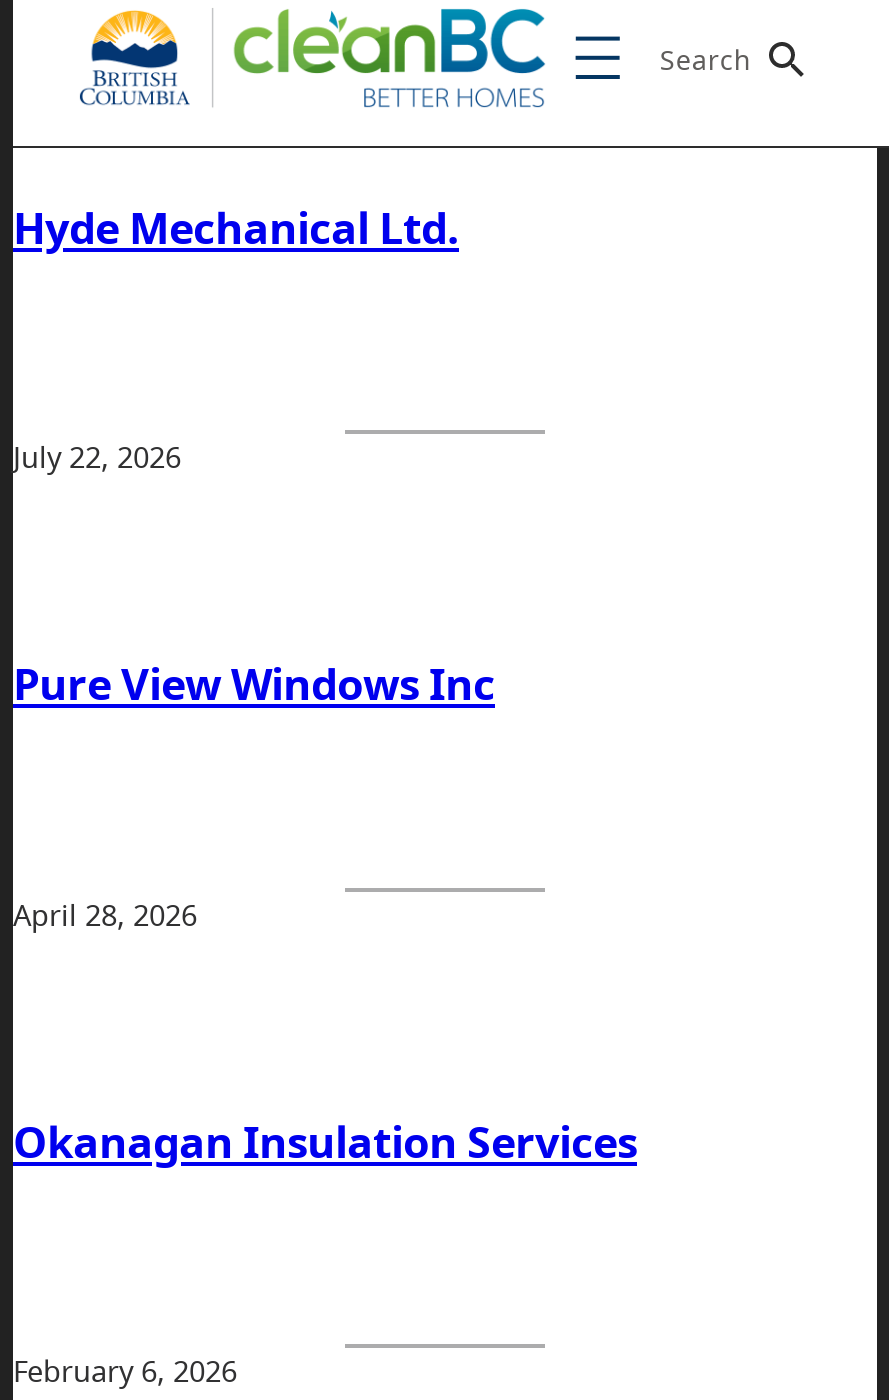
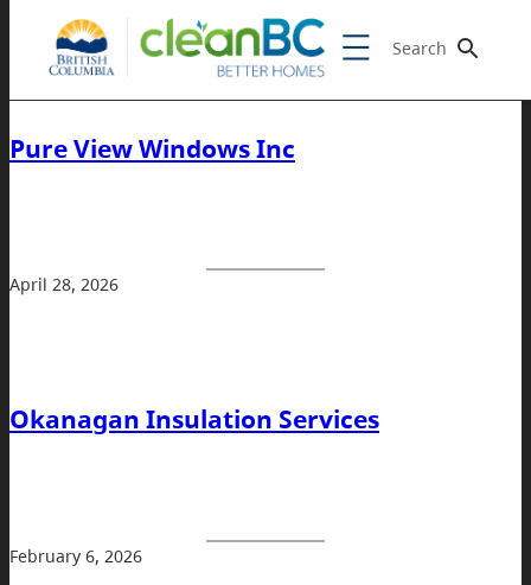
[13,197,459,255] Hyde Mechanical Ltd. -> none
[13,439,181,477] July 22, 2026 -> none

